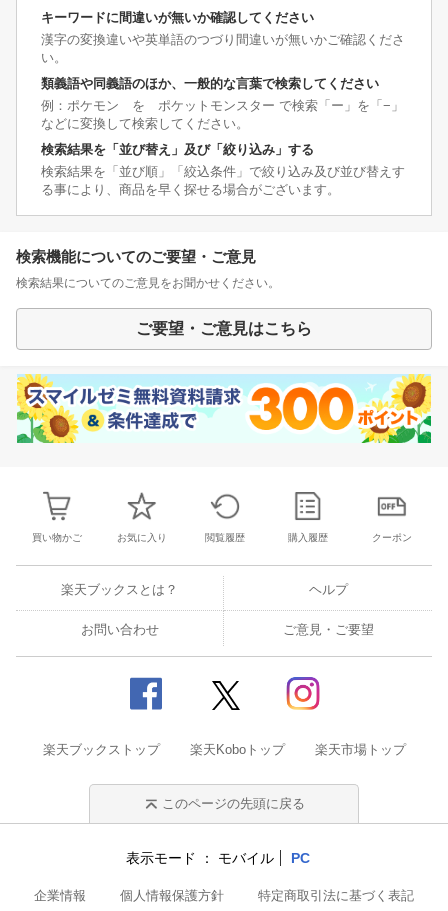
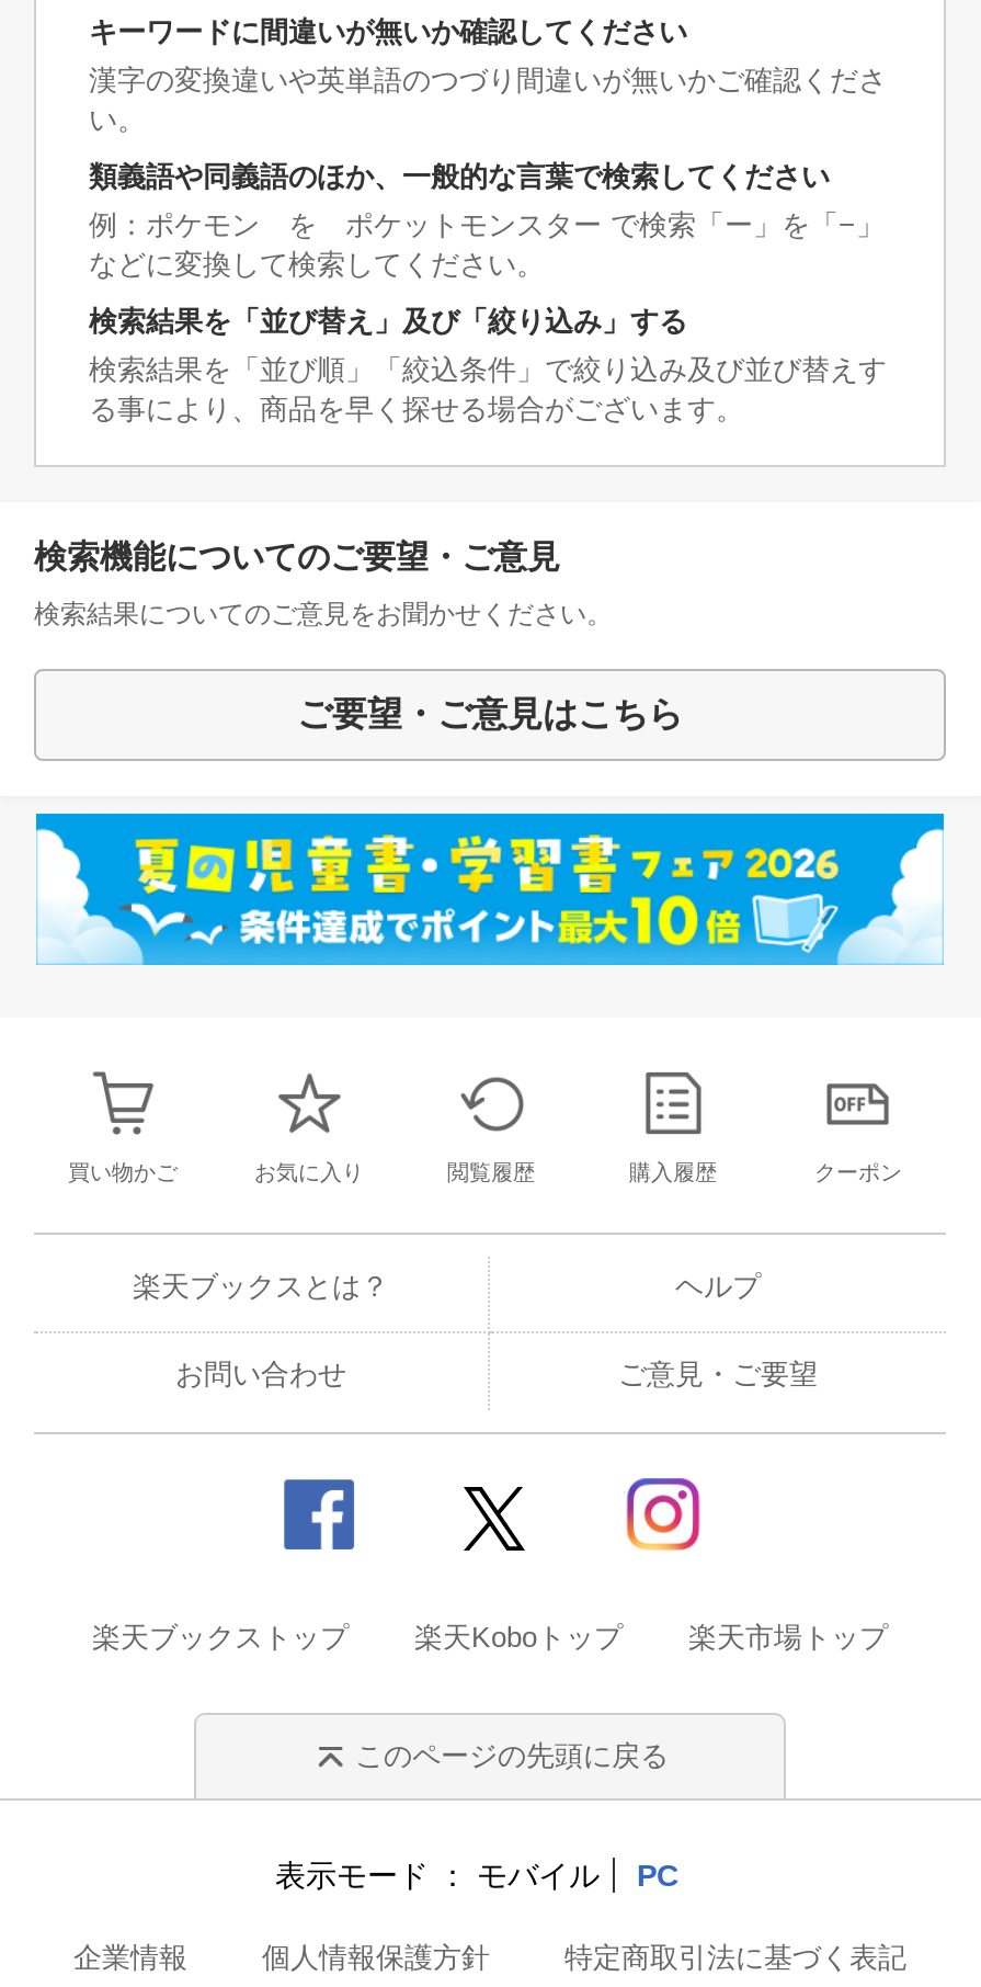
[16,373,432,444] [image] -> [34,811,946,967] [image]

